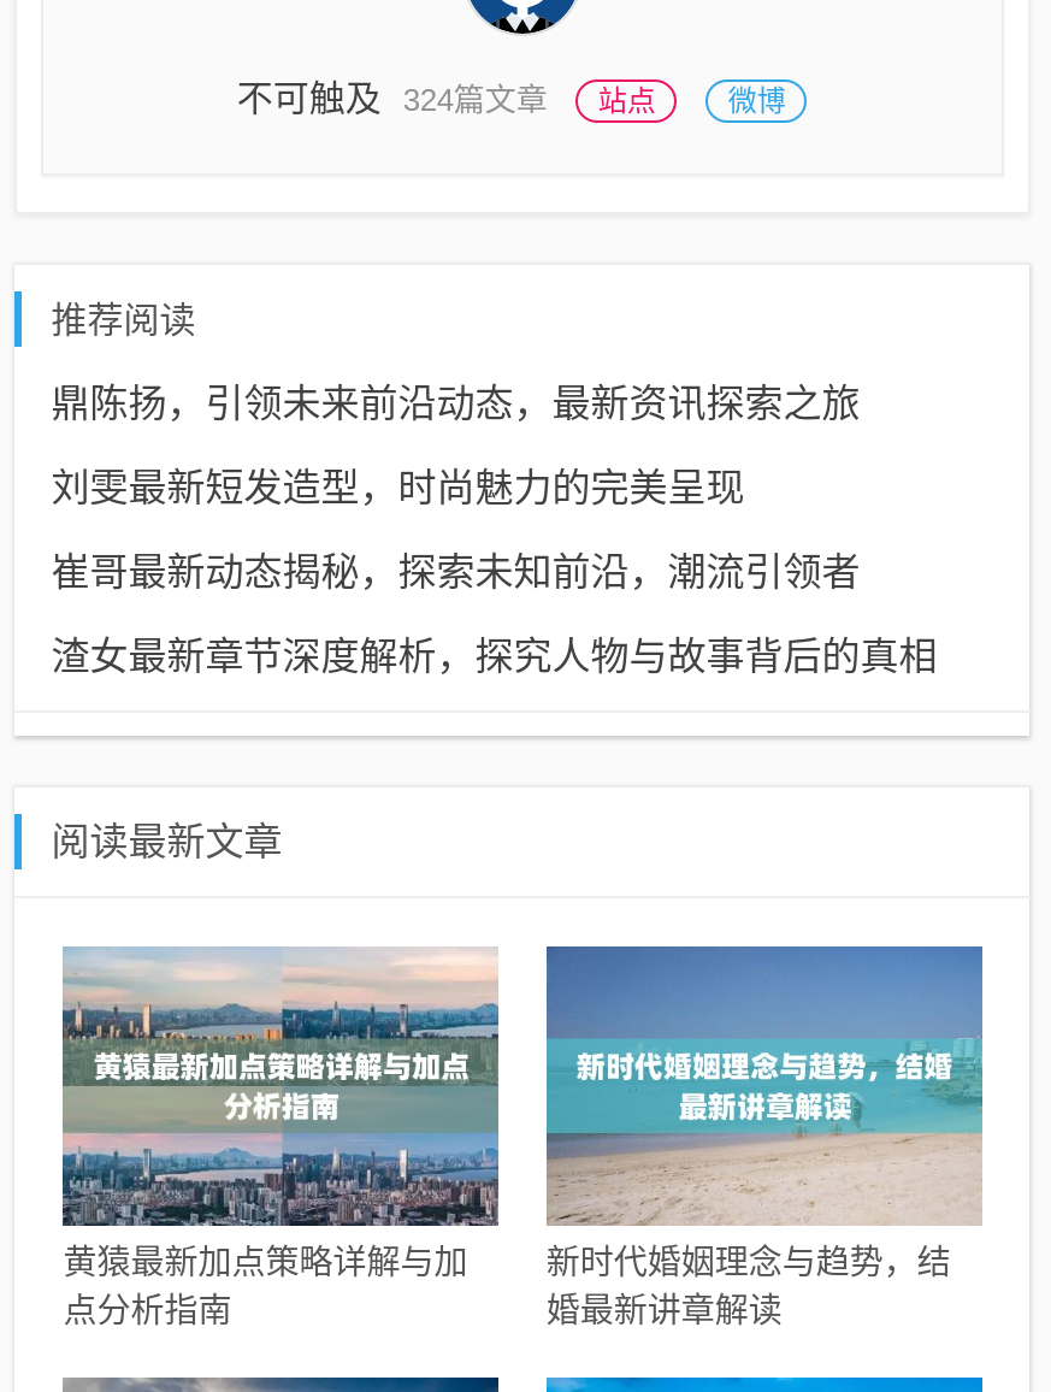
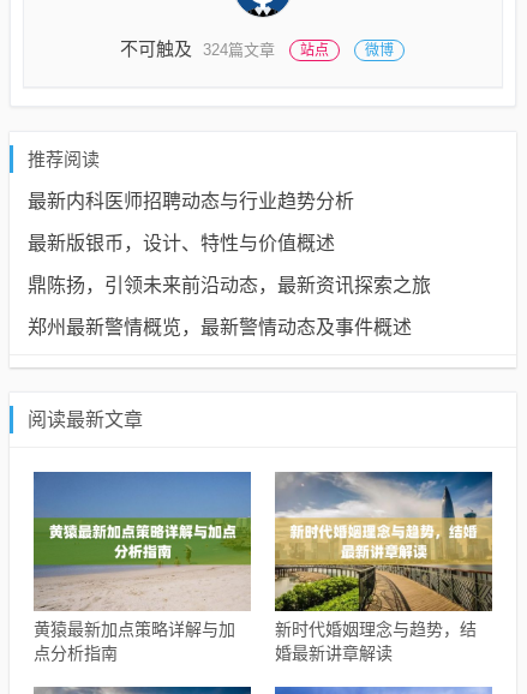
none -> [28,190,354,253] 最新内科医师招聘动态与行业趋势分析 | 最新版银币，设计、特性与价值概述
moved [51,382,860,423] -> [28,274,431,295]: 鼎陈扬，引领未来前沿动态，最新资讯探索之旅
[51,466,937,676] 刘雯最新短发造型，时尚魅力的完美呈现 | 崔哥最新动态揭秘，探索未知前沿，潮流引领者 | 渣女最新章节深度解析，探究人物与故事背后的真相 -> [28,317,412,337] 郑州最新警情概览，最新警情动态及事件概述
[60,946,501,1228] [image] -> [32,471,252,611] [image]
[544,944,985,1226] [image] -> [274,471,493,612] [image]

